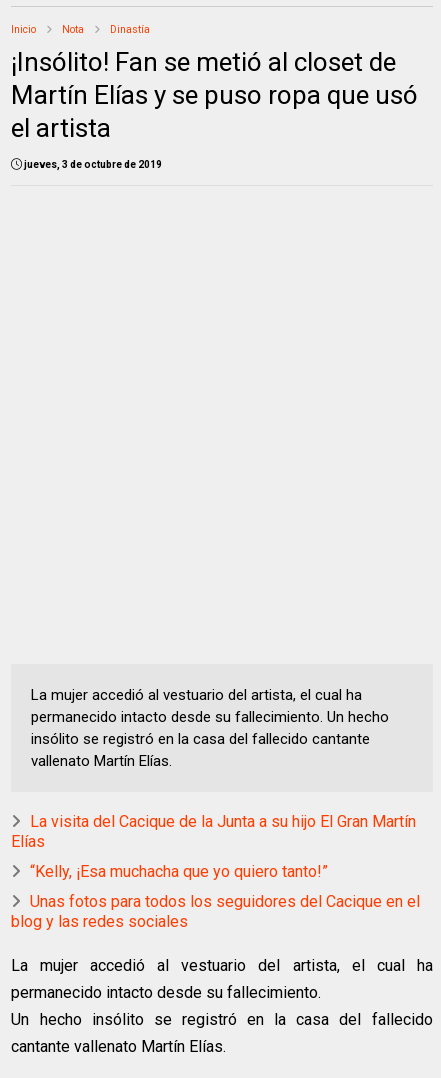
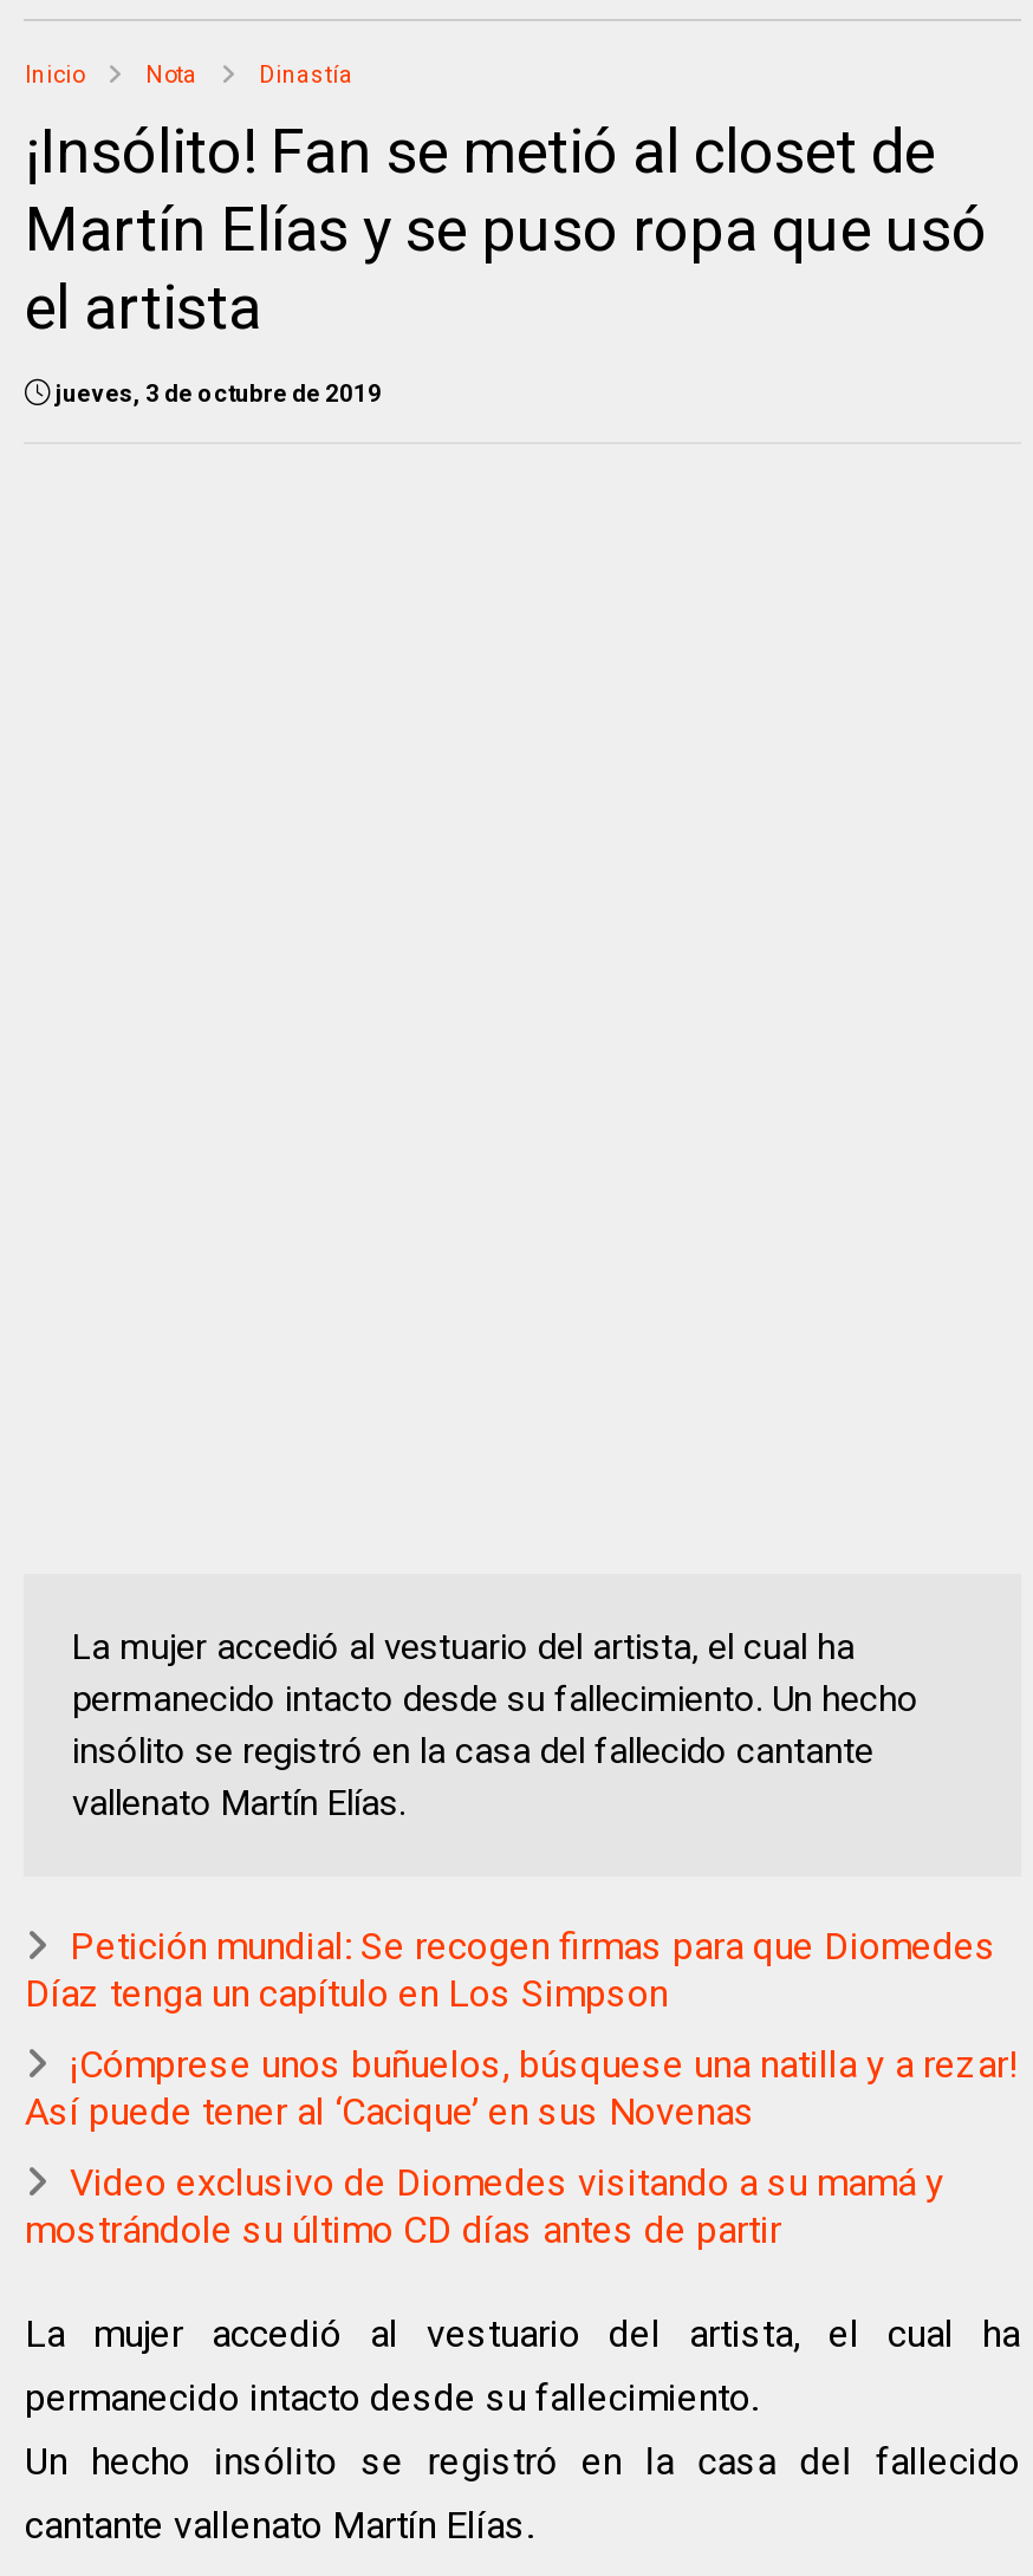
[11,812,416,851] La visita del Cacique de la Junta a su hijo El Gran Martín | Elías -> [25,1924,996,2016] Petición mundial: Se recogen firmas para que Diomedes | Díaz tenga un capítulo en Los Simpson
[30,862,328,881] “Kelly, ¡Esa muchacha que yo quiero tanto!” -> [25,2042,1020,2134] ¡Cómprese unos buñuelos, búsquese una natilla y a rezar! | Así puede tener al ‘Cacique’ en sus Novenas
[11,892,420,931] Unas fotos para todos los seguidores del Cacique en el | blog y las redes sociales -> [25,2160,944,2252] Video exclusivo de Diomedes visitando a su mamá y | mostrándole su último CD días antes de partir

